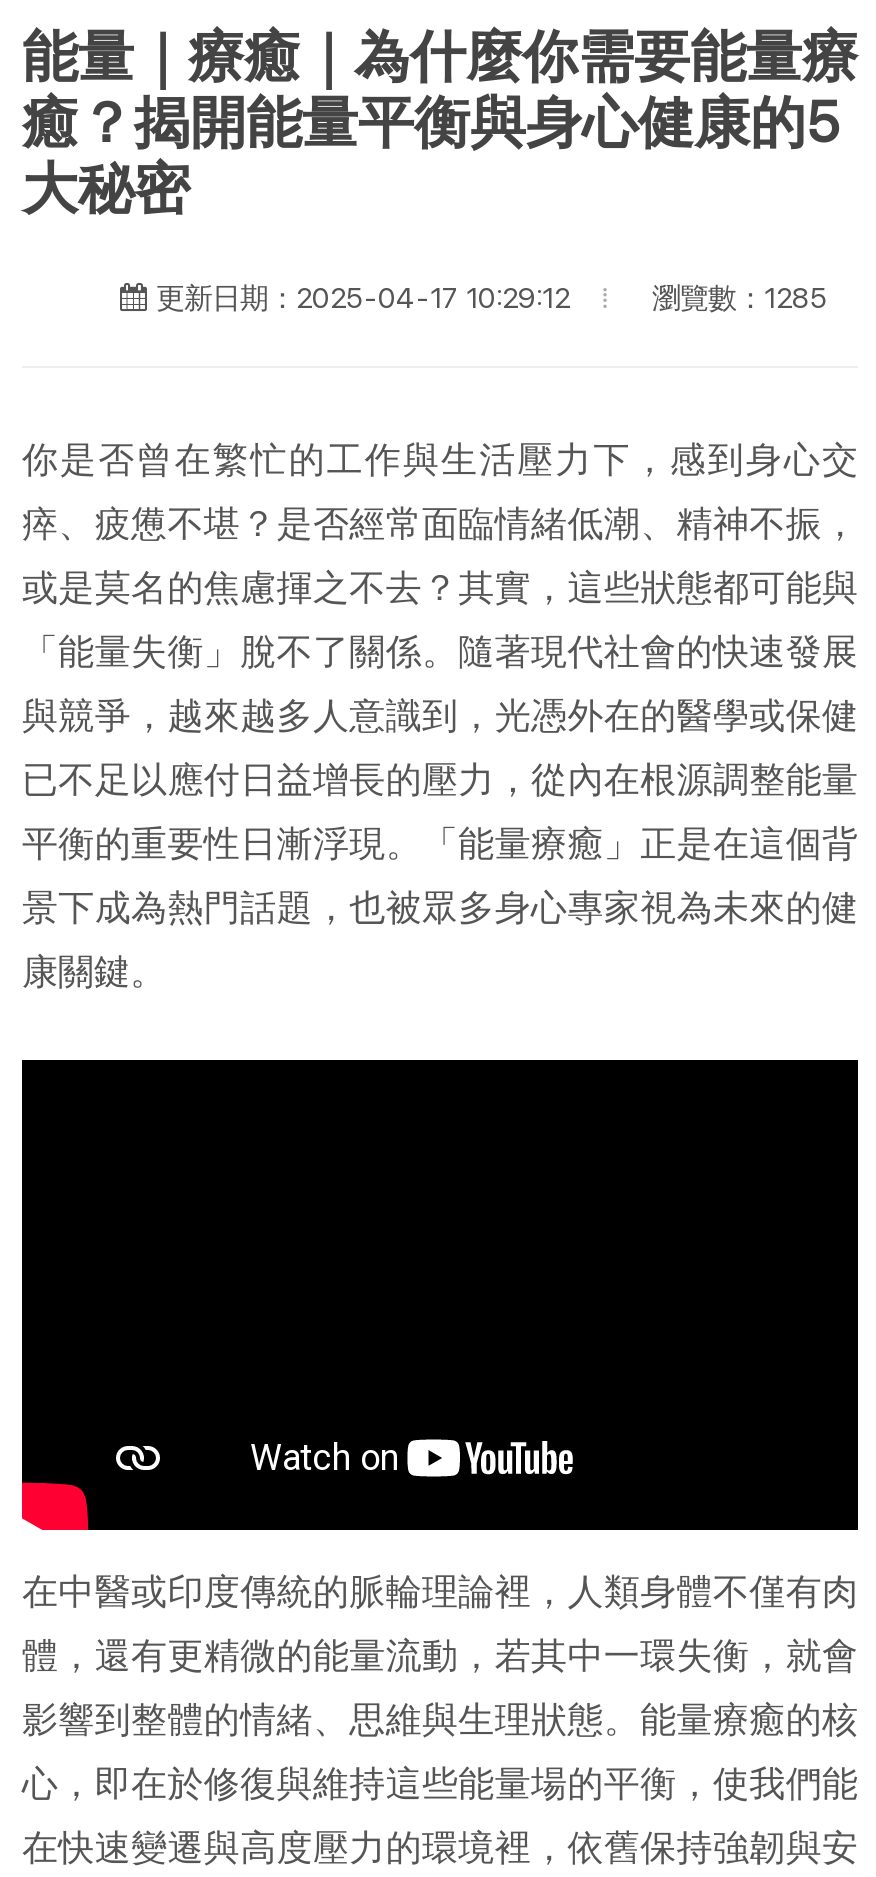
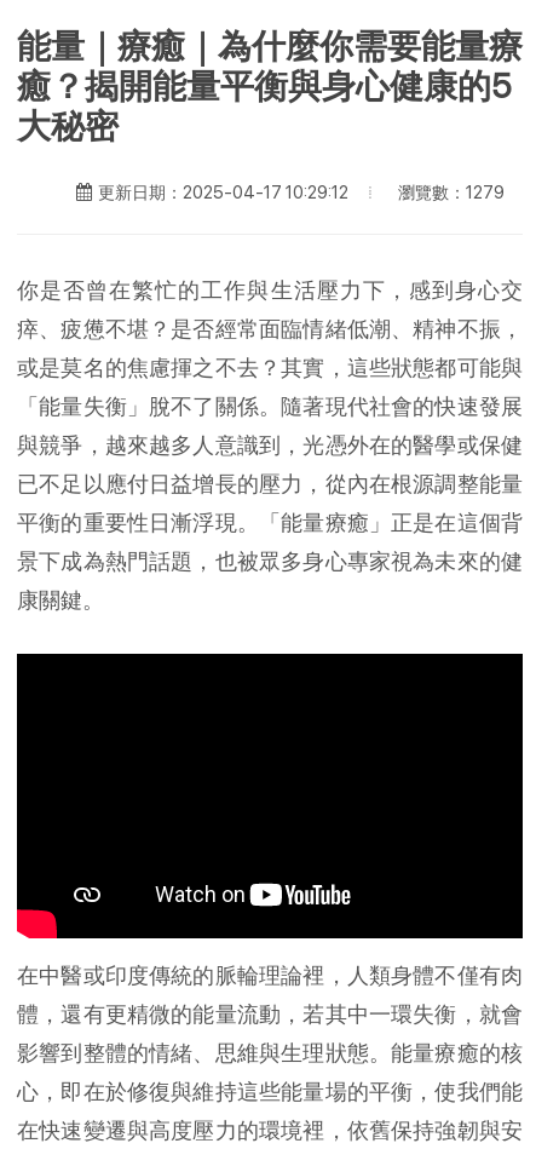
[652,279,828,313] 瀏覽數：1285 -> [398,181,505,202] 瀏覽數：1279

